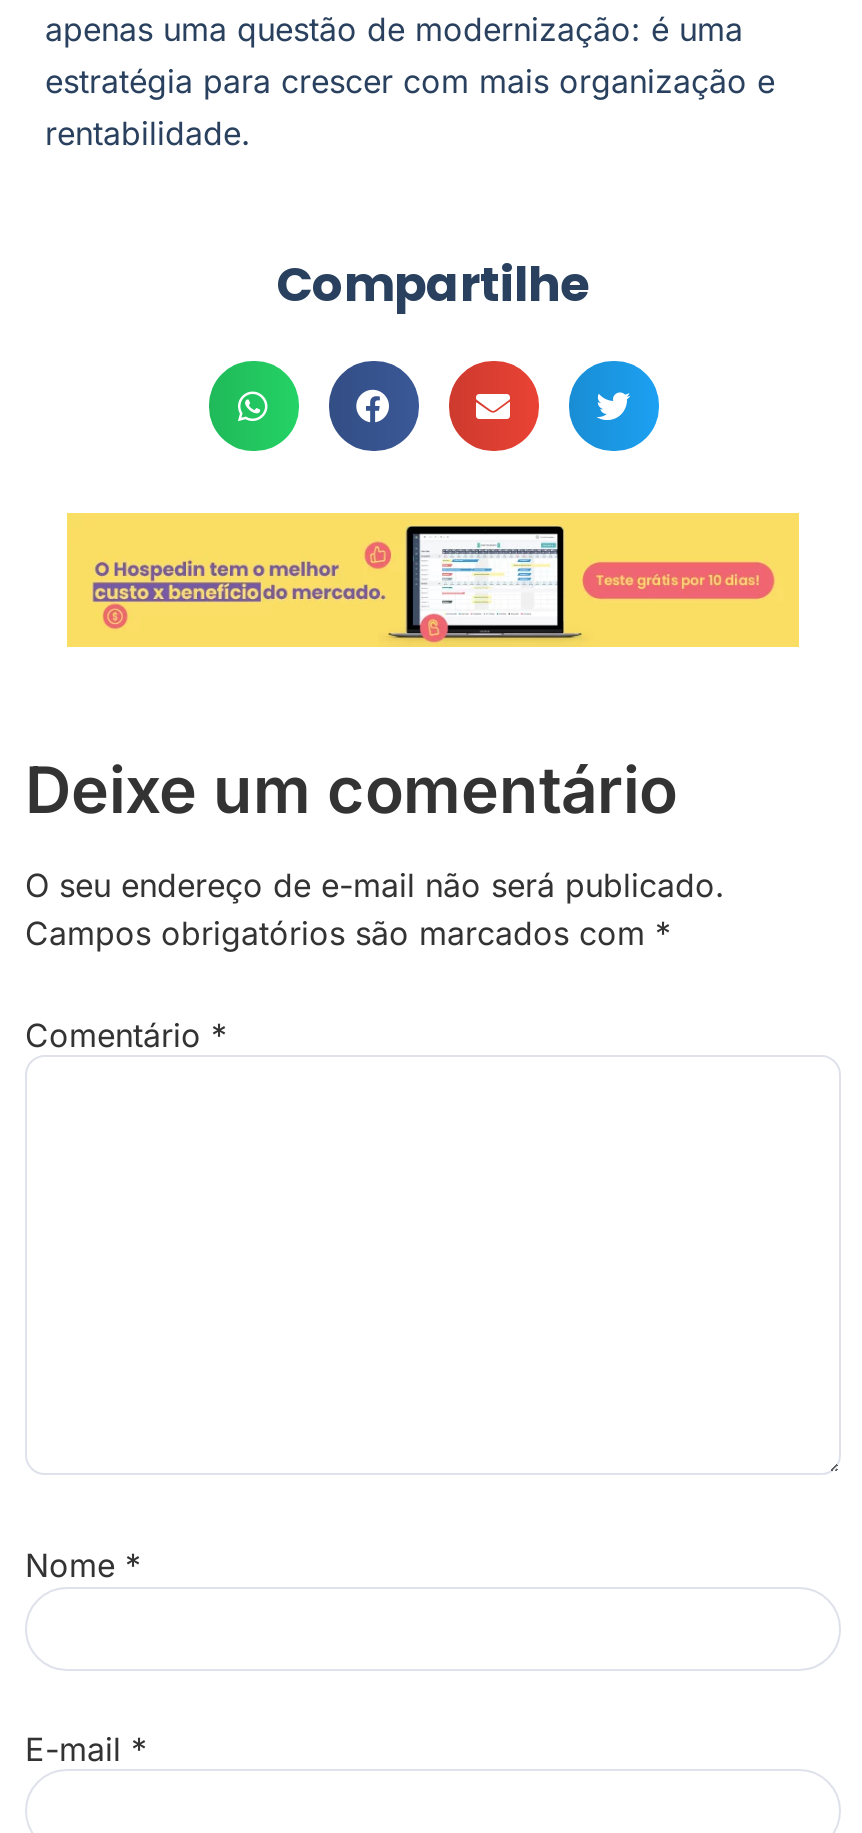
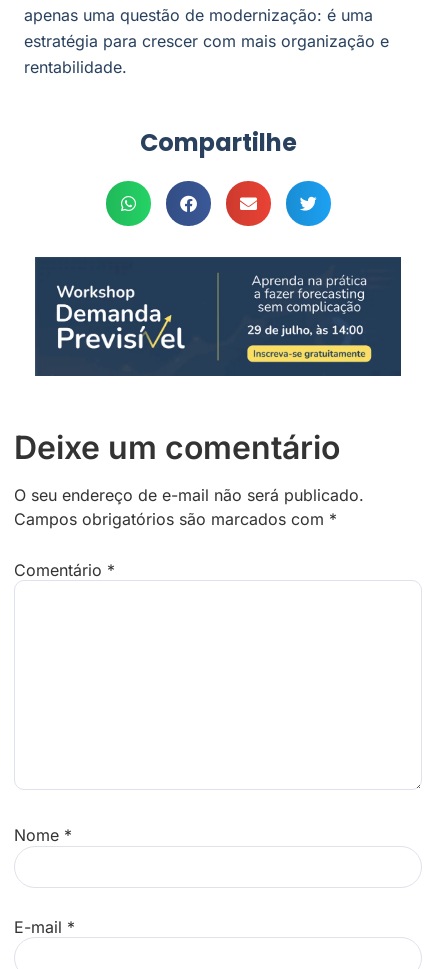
[65,511,801,649] [image] -> [34,256,402,377] [image]

